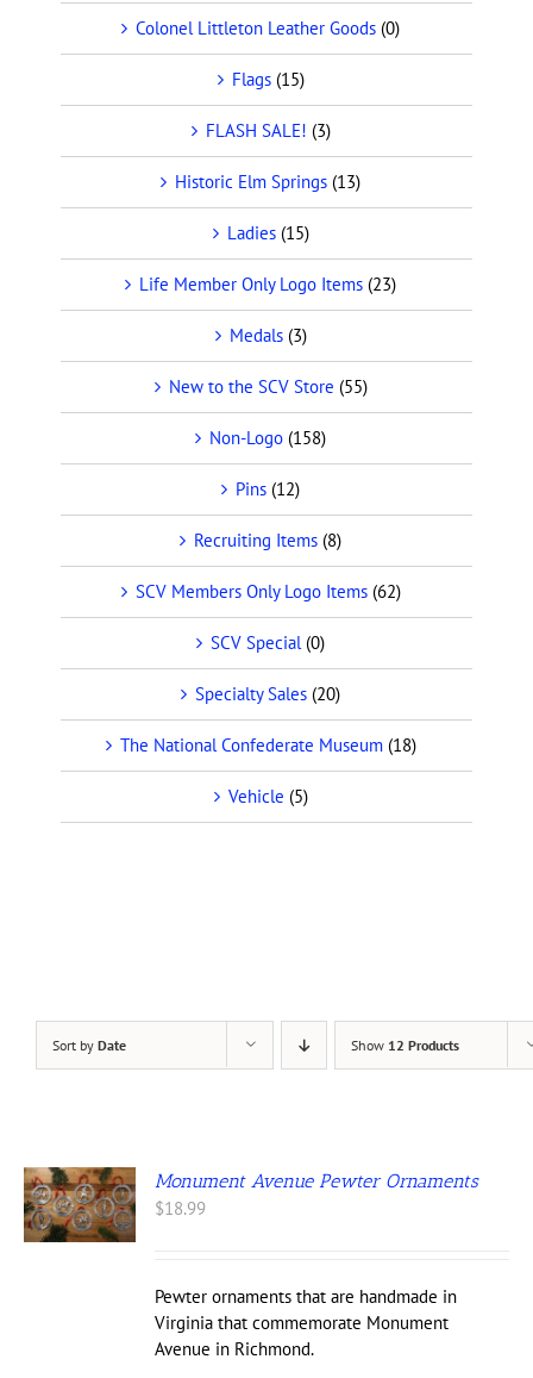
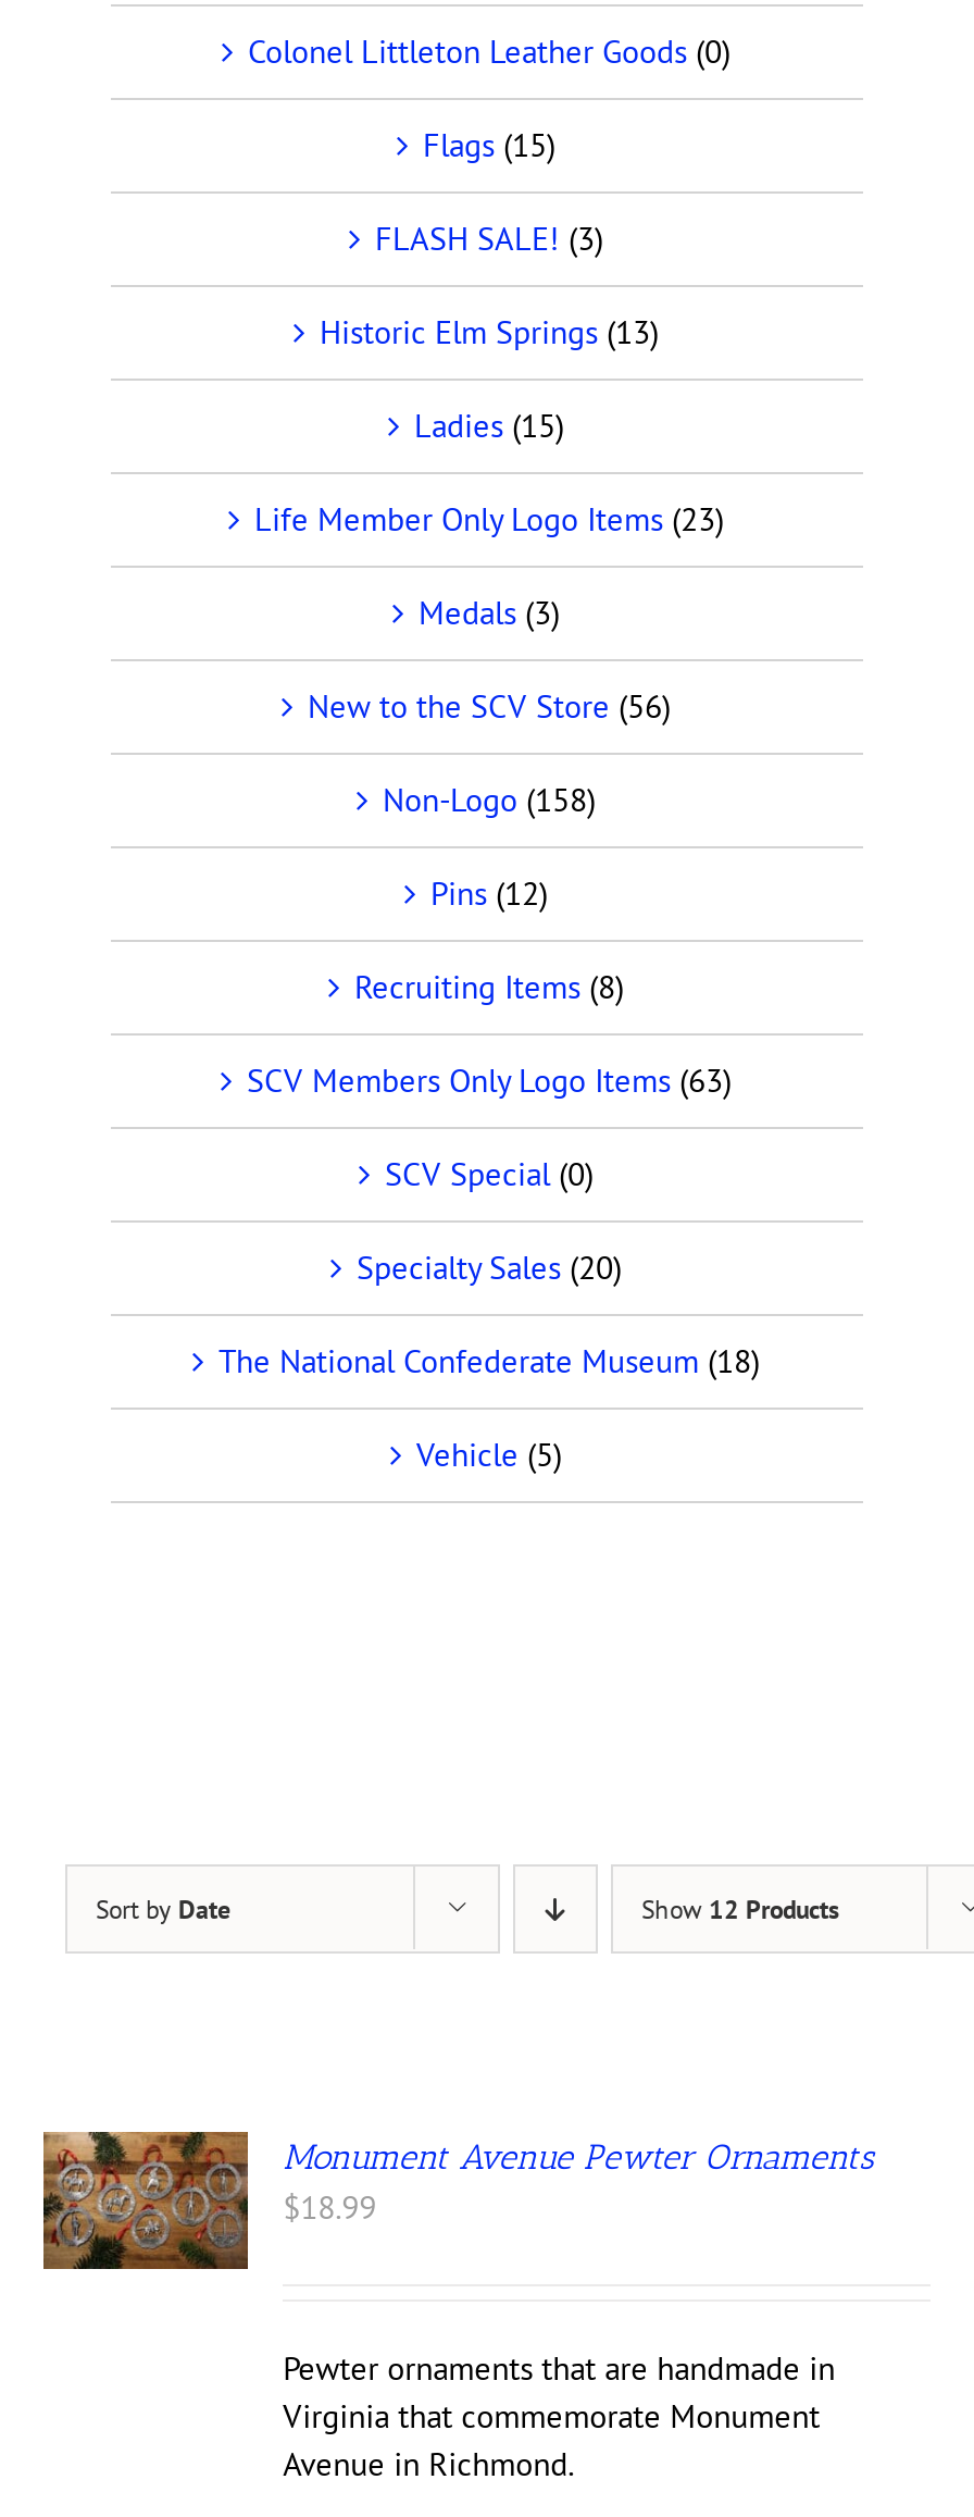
[168,375,367,398] New to the SCV Store (55) -> [308,685,671,727] New to the SCV Store (56)
[135,580,400,603] SCV Members Only Logo Items (62) -> [247,1060,732,1101] SCV Members Only Logo Items (63)

